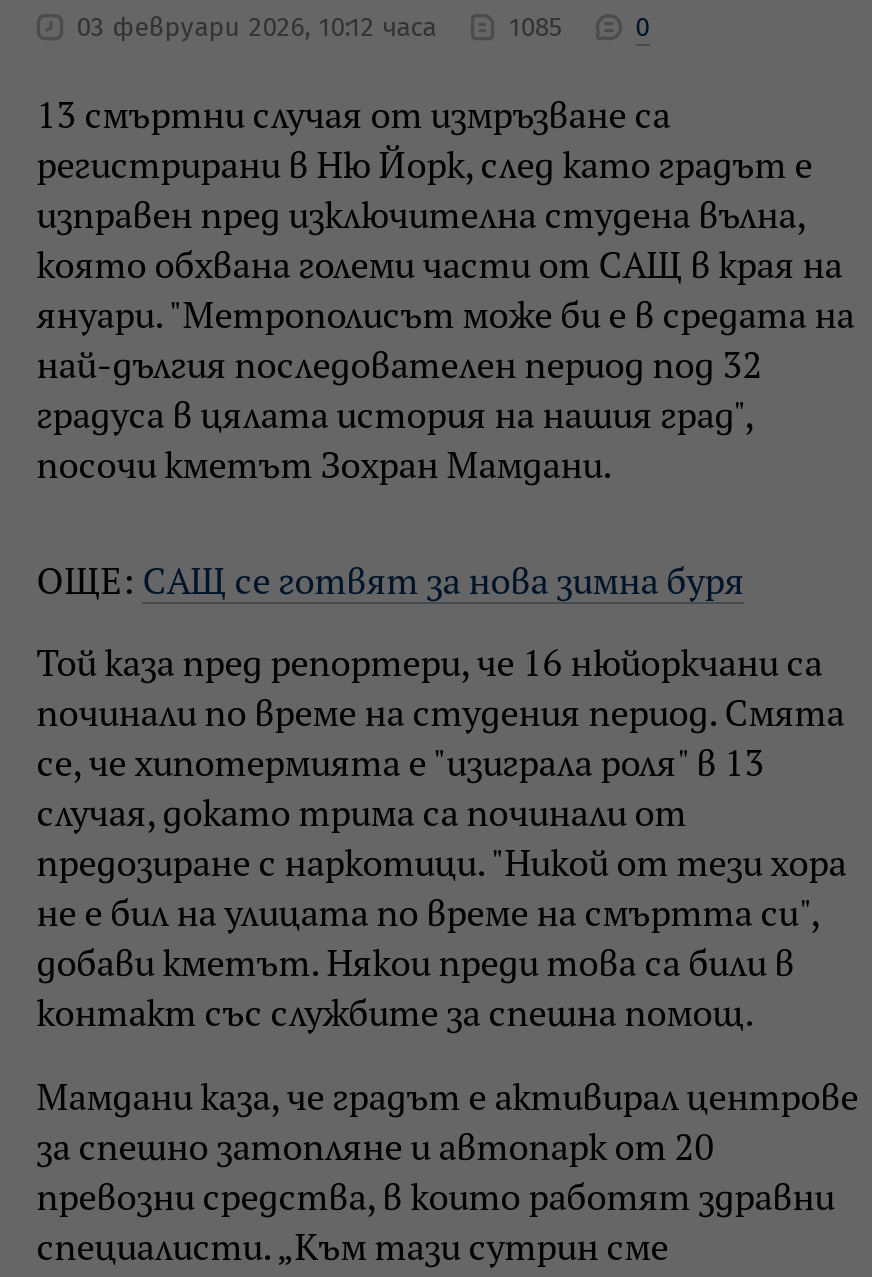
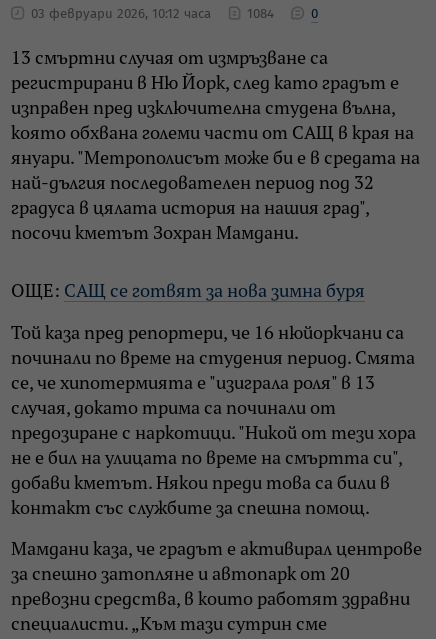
[509,12,563,44] 1085 -> [247,6,274,22] 1084

